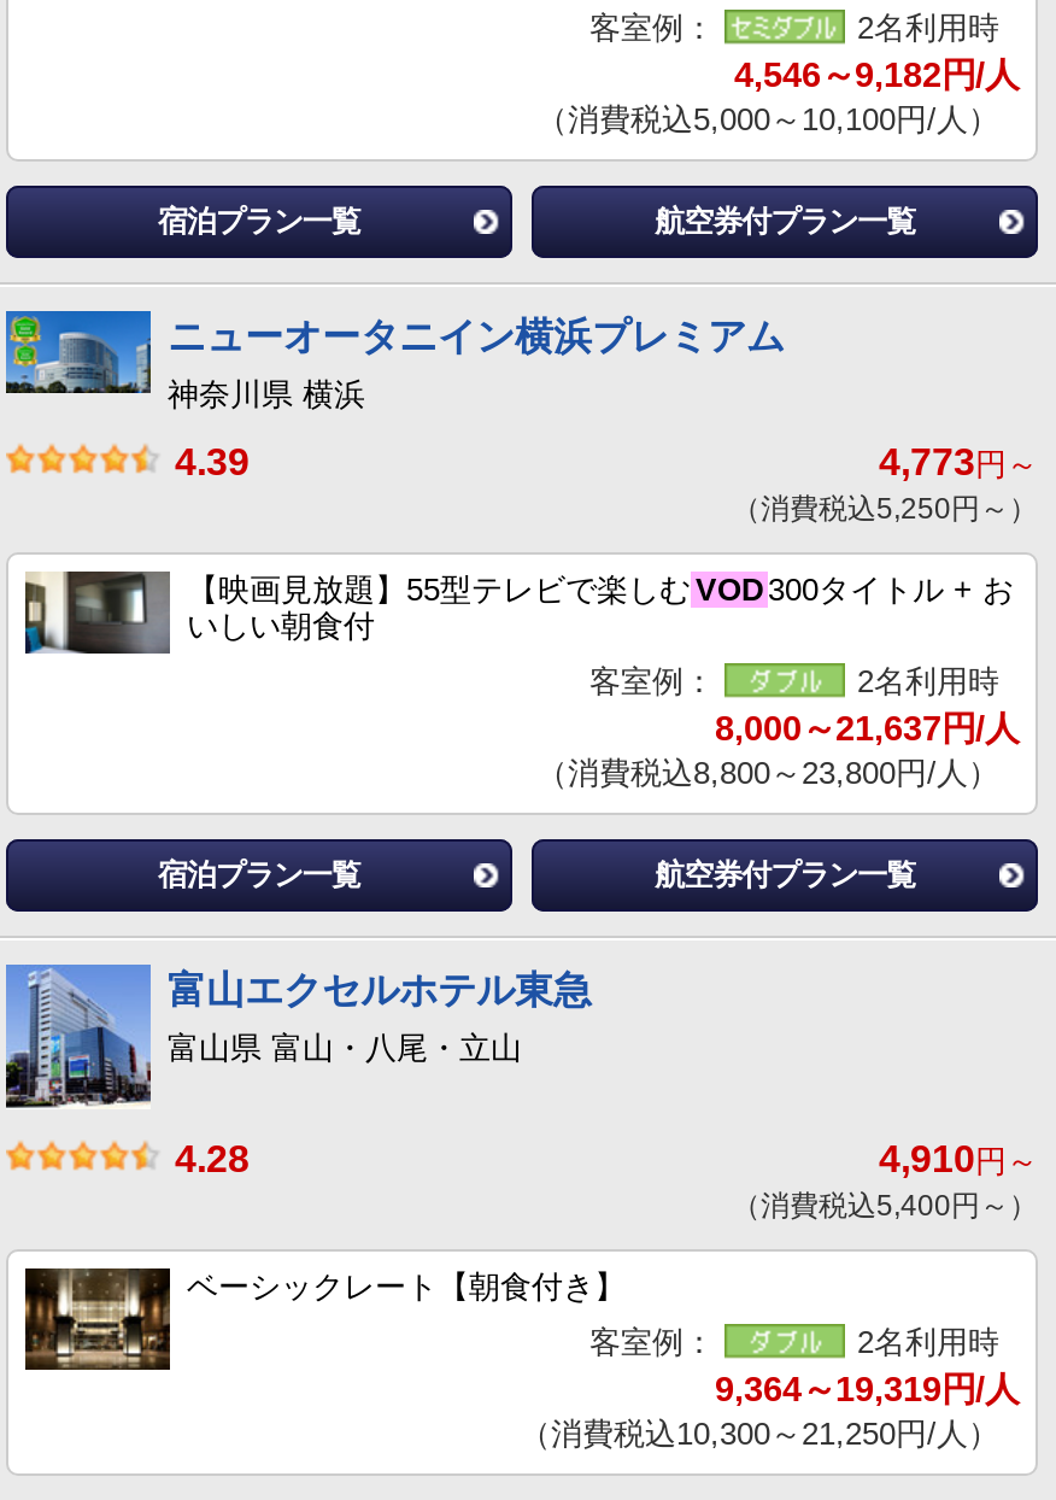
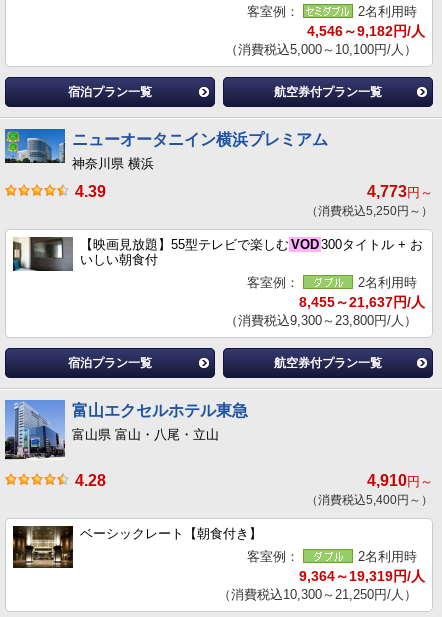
[715,710,1019,748] 8,000～21,637円/人 -> [299,294,425,310] 8,455～21,637円/人
[536,756,999,792] （消費税込8,800～23,800円/人） -> [225,313,417,328] （消費税込9,300～23,800円/人）

